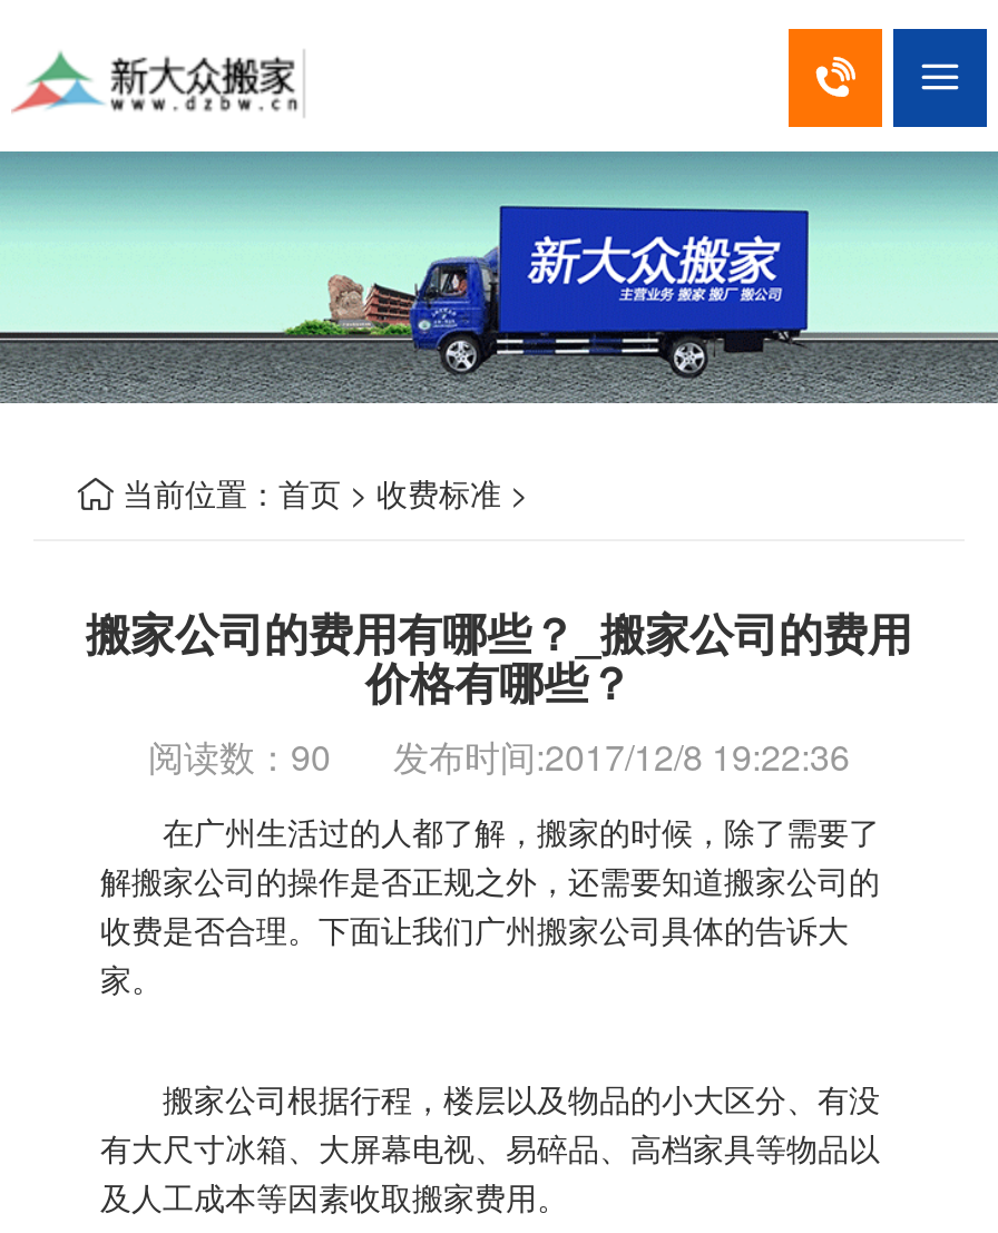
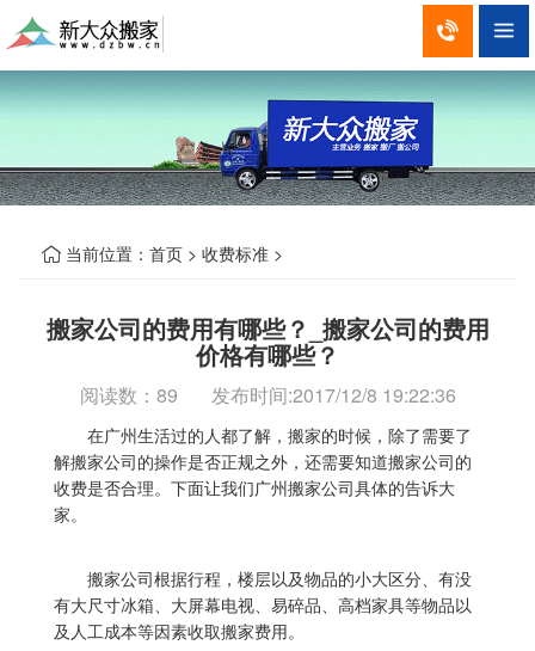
[148,730,850,781] 阅读数：90 发布时间:2017/12/8 19:22:36 -> [79,381,456,408] 阅读数：89 发布时间:2017/12/8 19:22:36

